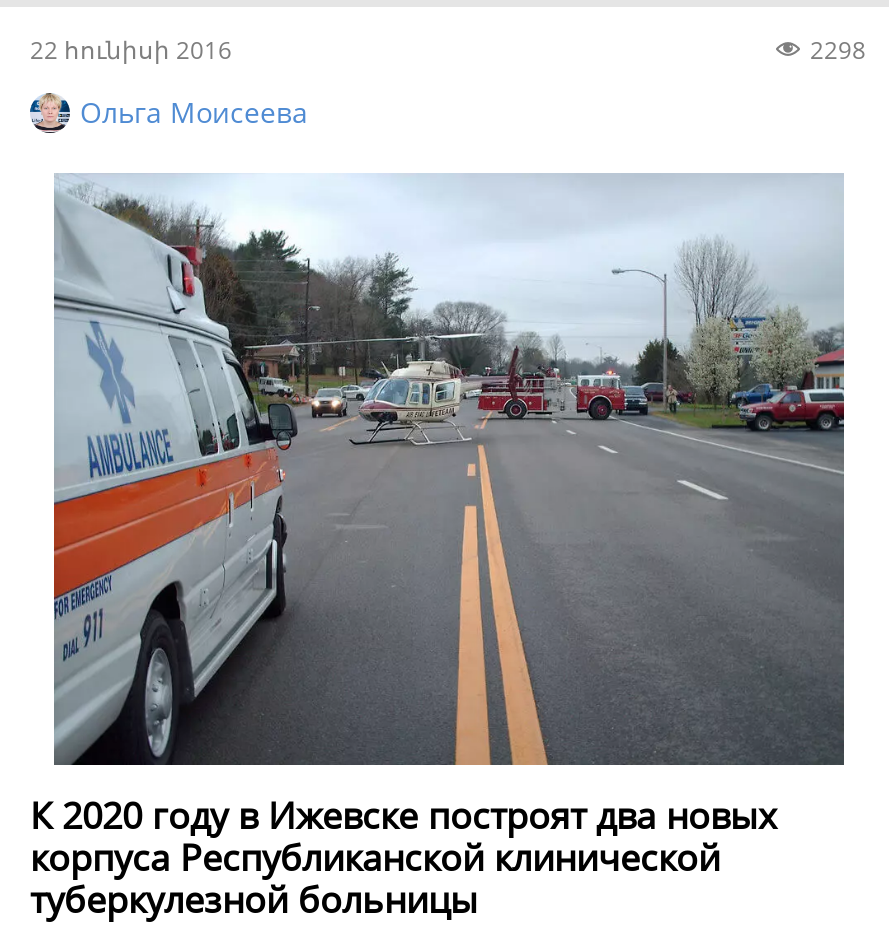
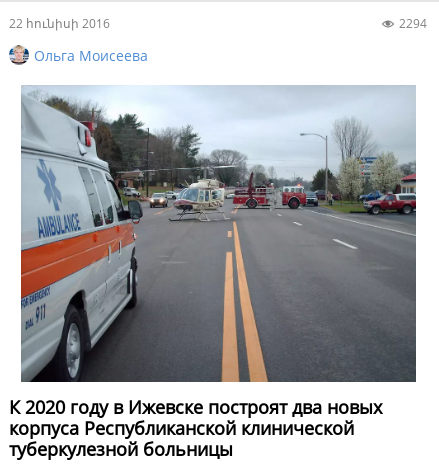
[810,33,866,67] 2298 -> [399,15,427,32] 2294

